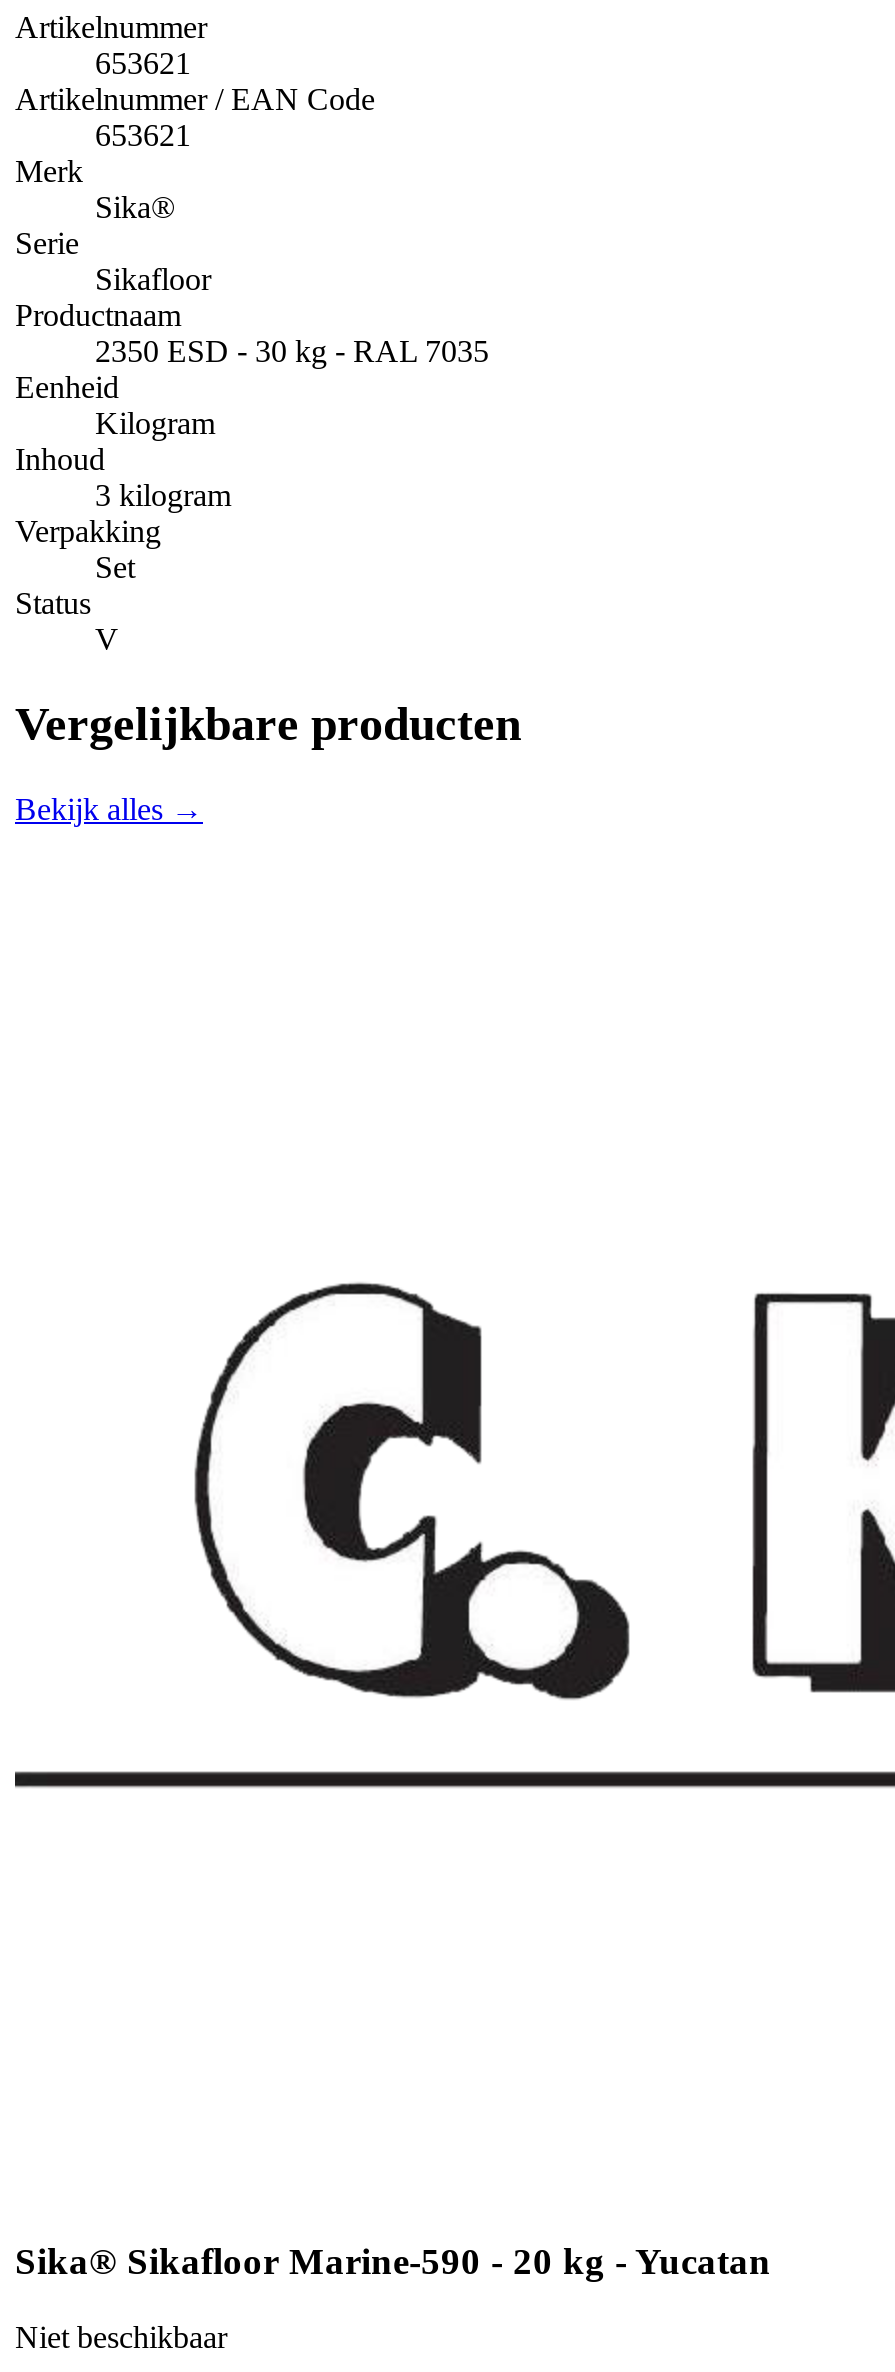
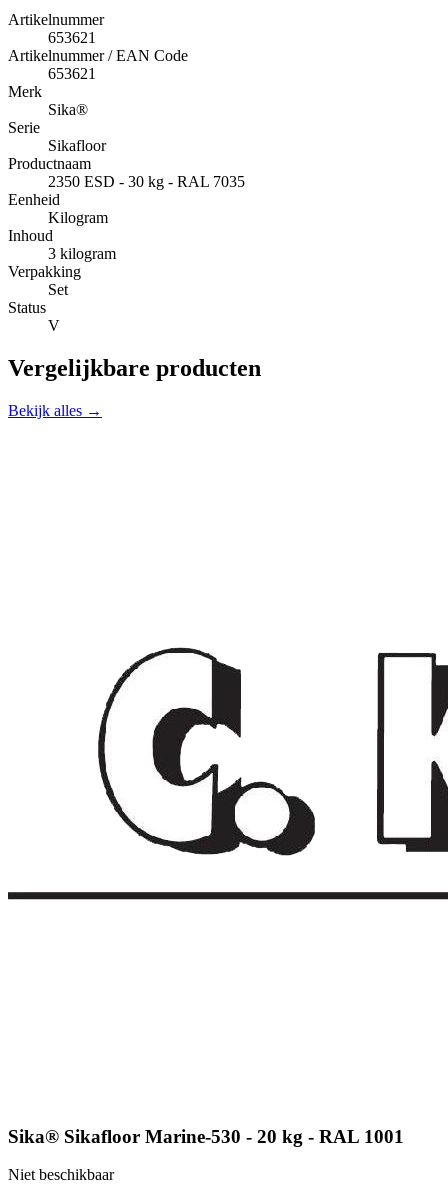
[15,2239,771,2281] Sika® Sikafloor Marine-590 - 20 kg - Yucatan -> [8,1126,404,1147] Sika® Sikafloor Marine-530 - 20 kg - RAL 1001

